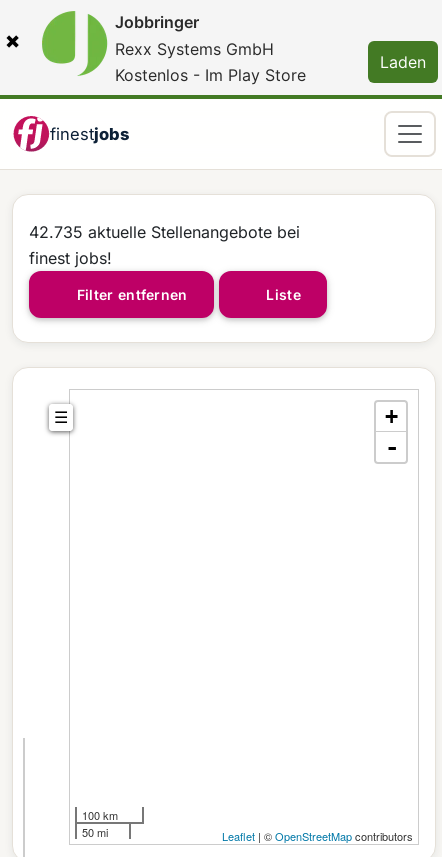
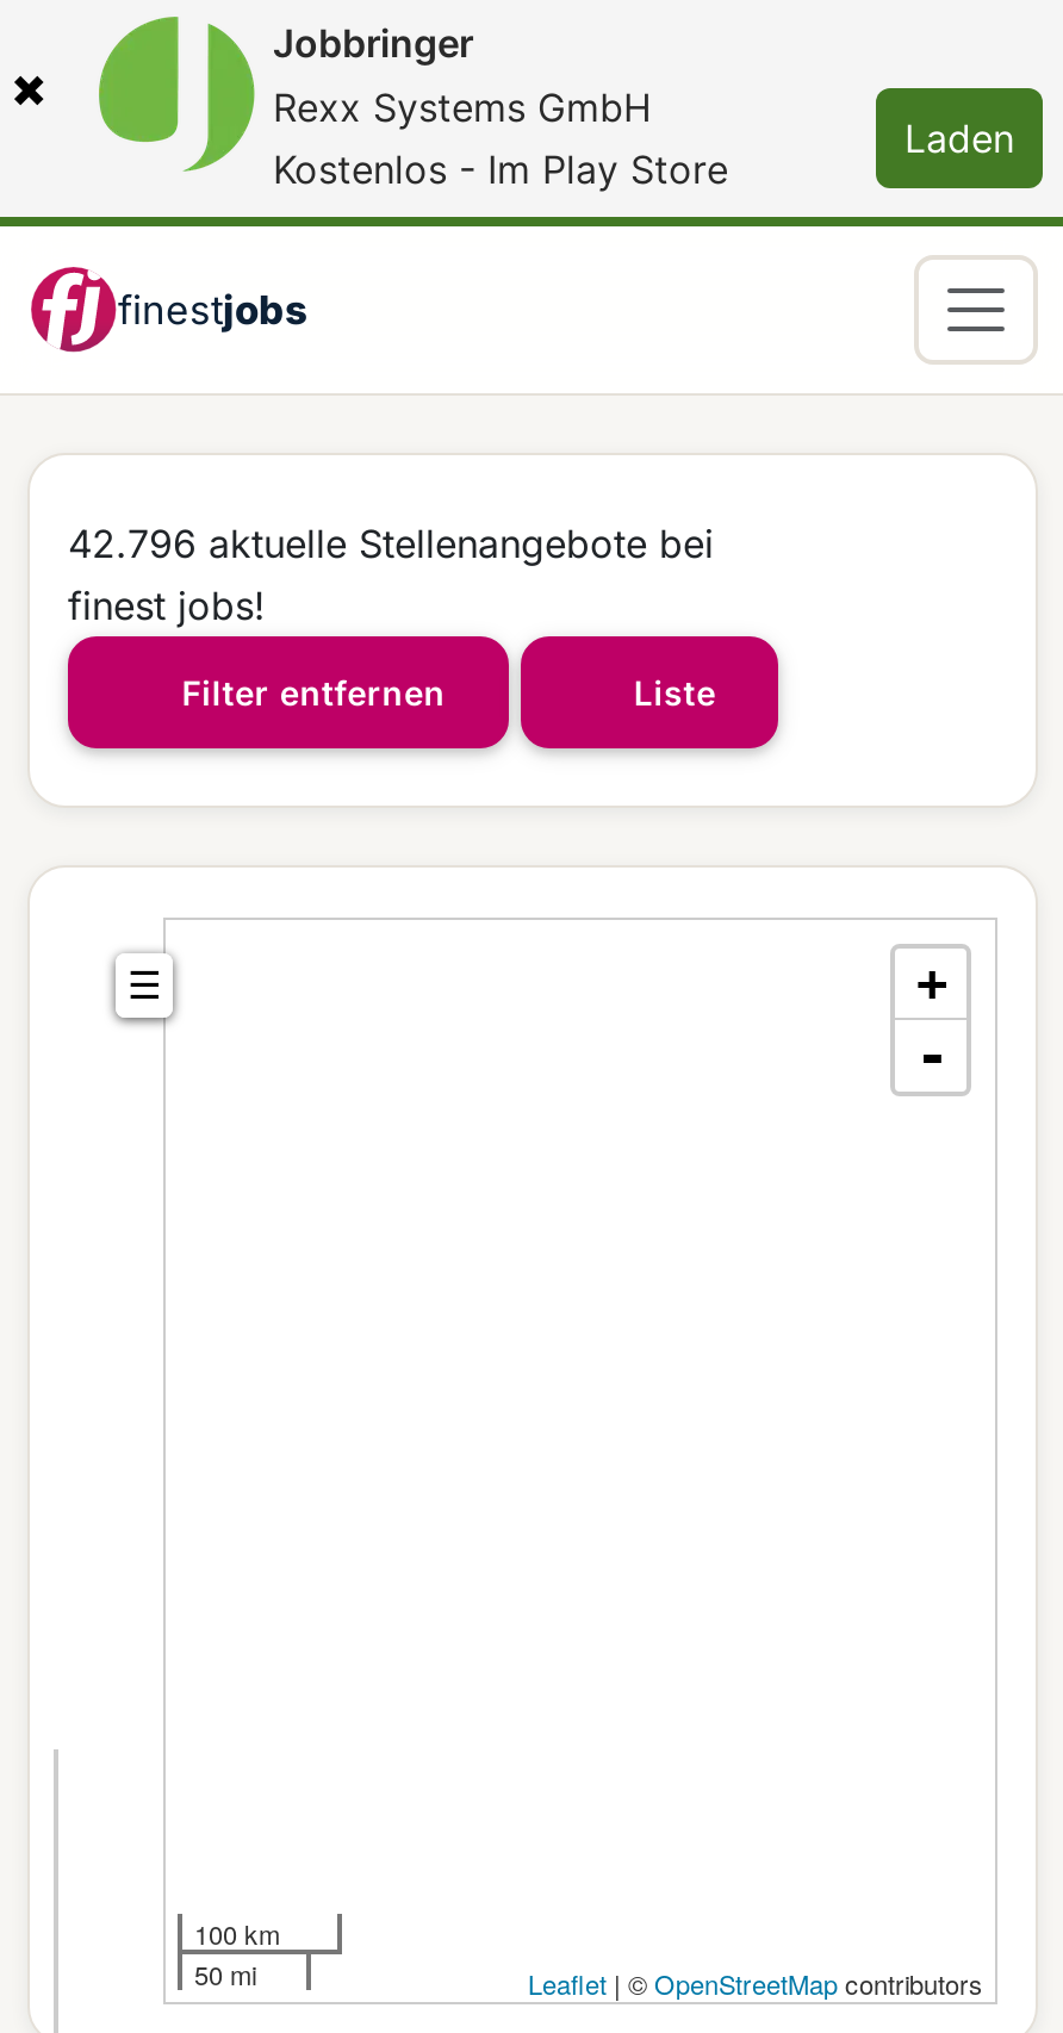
[29,222,300,242] 42.735 aktuelle Stellenangebote bei -> [68,519,714,567] 42.796 aktuelle Stellenangebote bei

